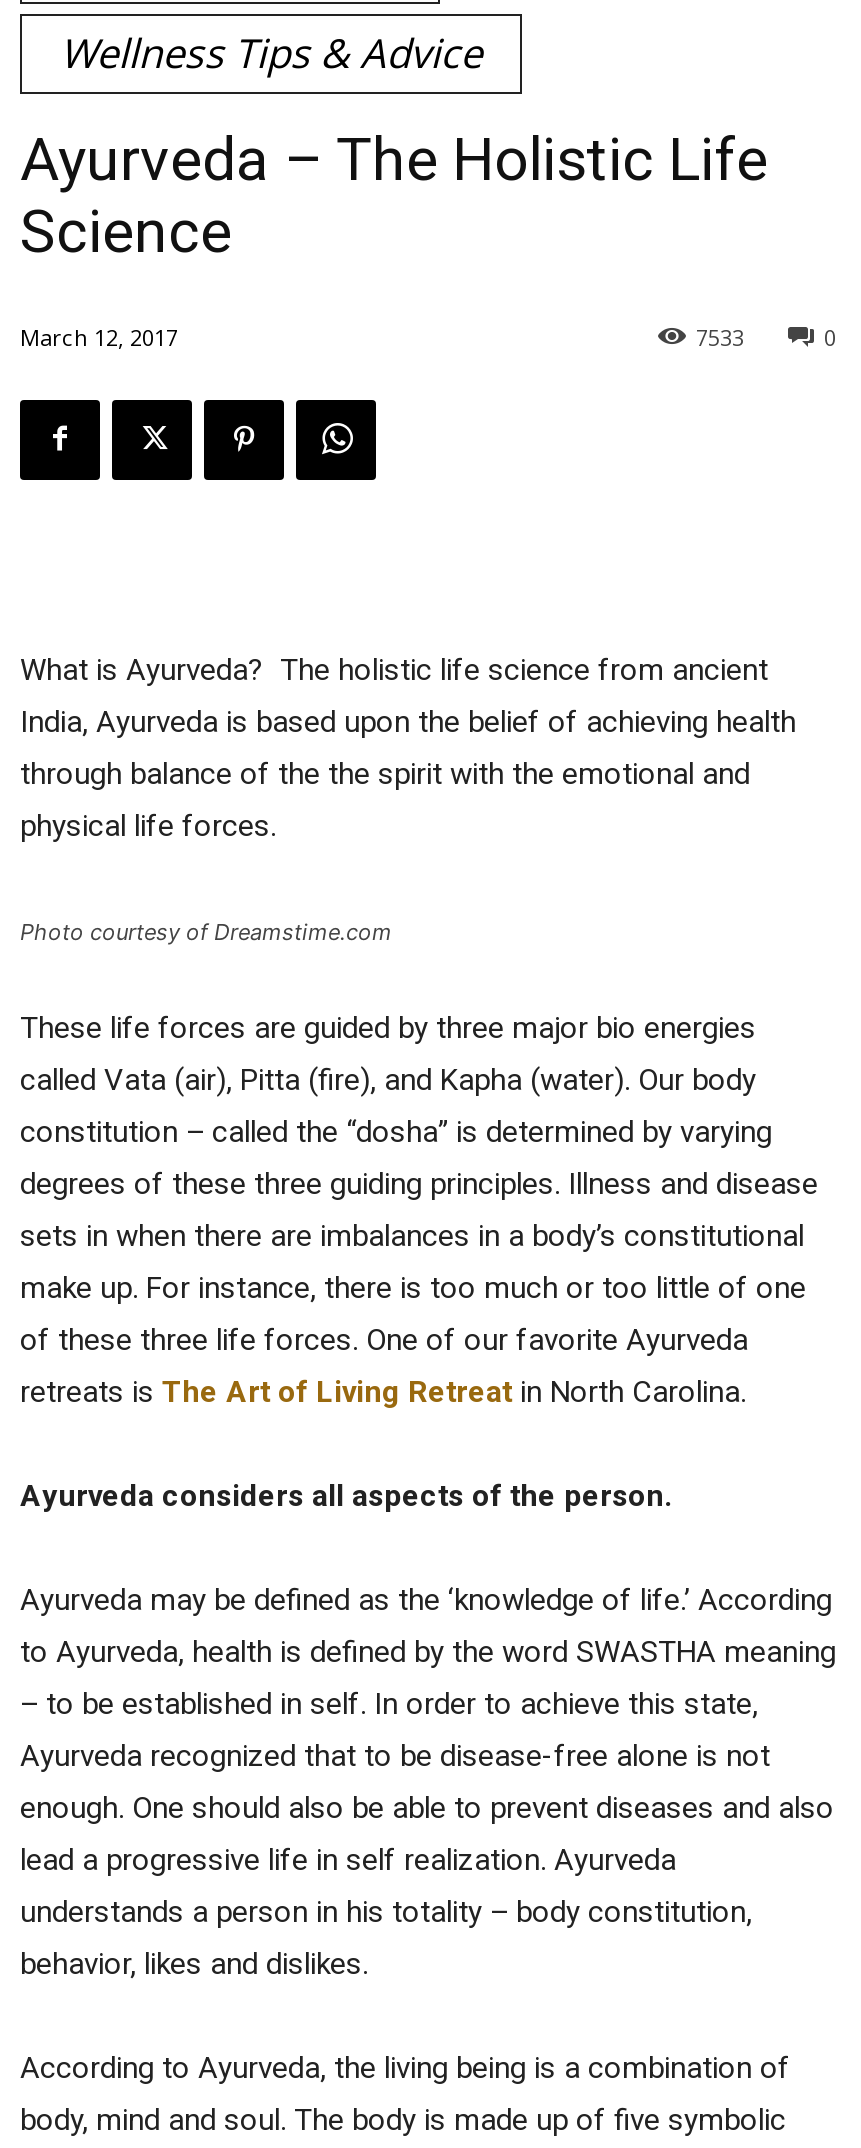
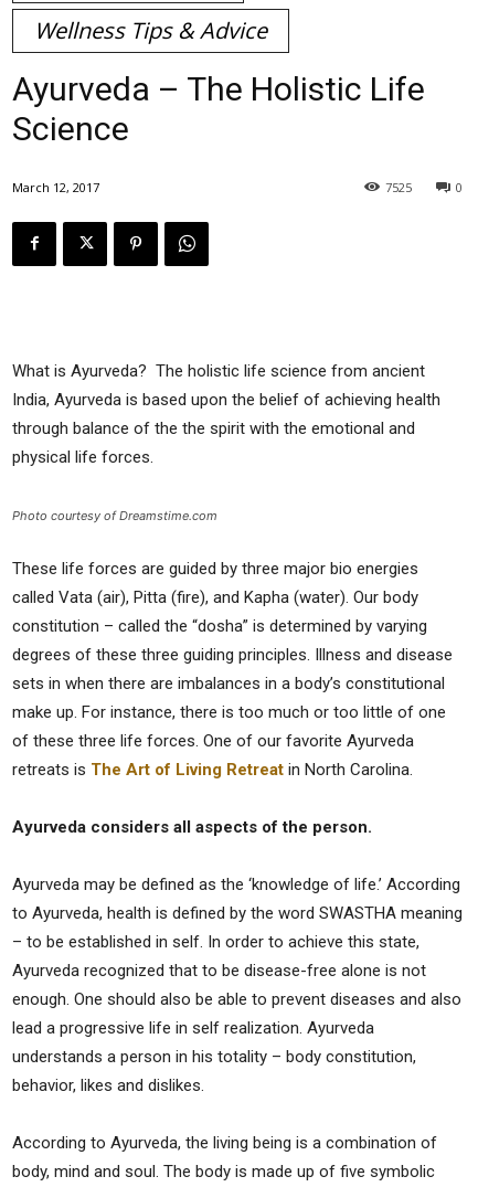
[696,322,744,352] 7533 -> [385,179,412,195] 7525

